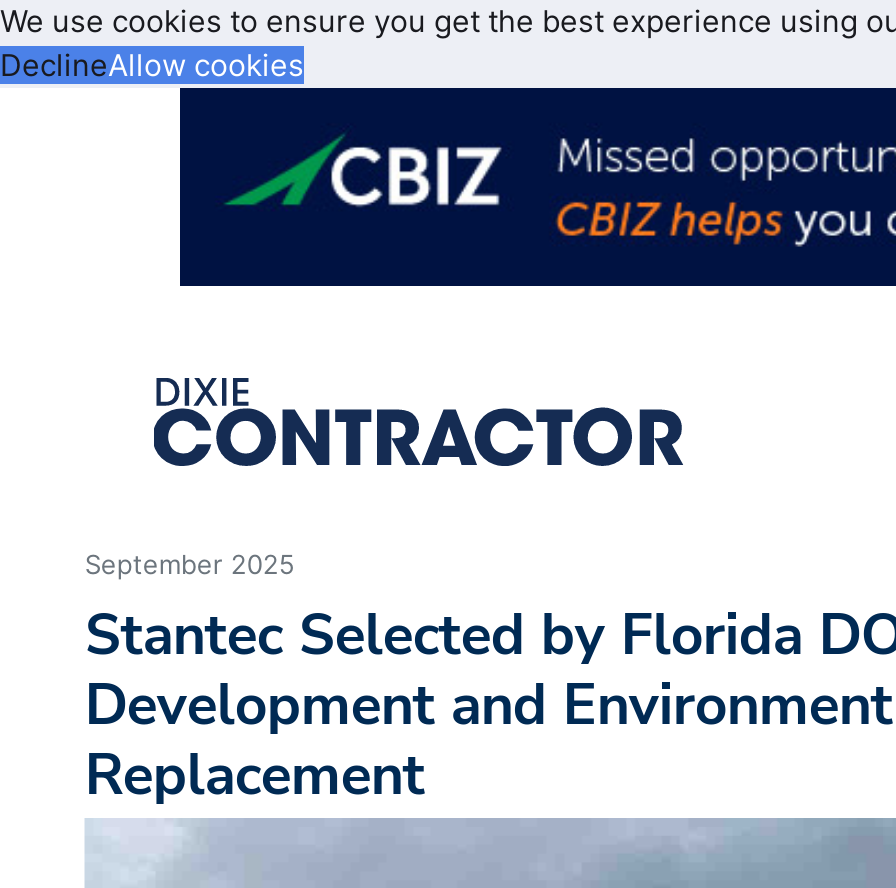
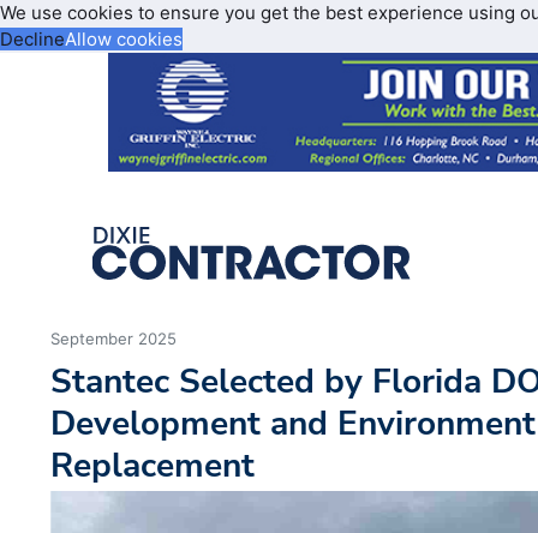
[182,90,890,284] [image] -> [108,53,534,172] [image]

